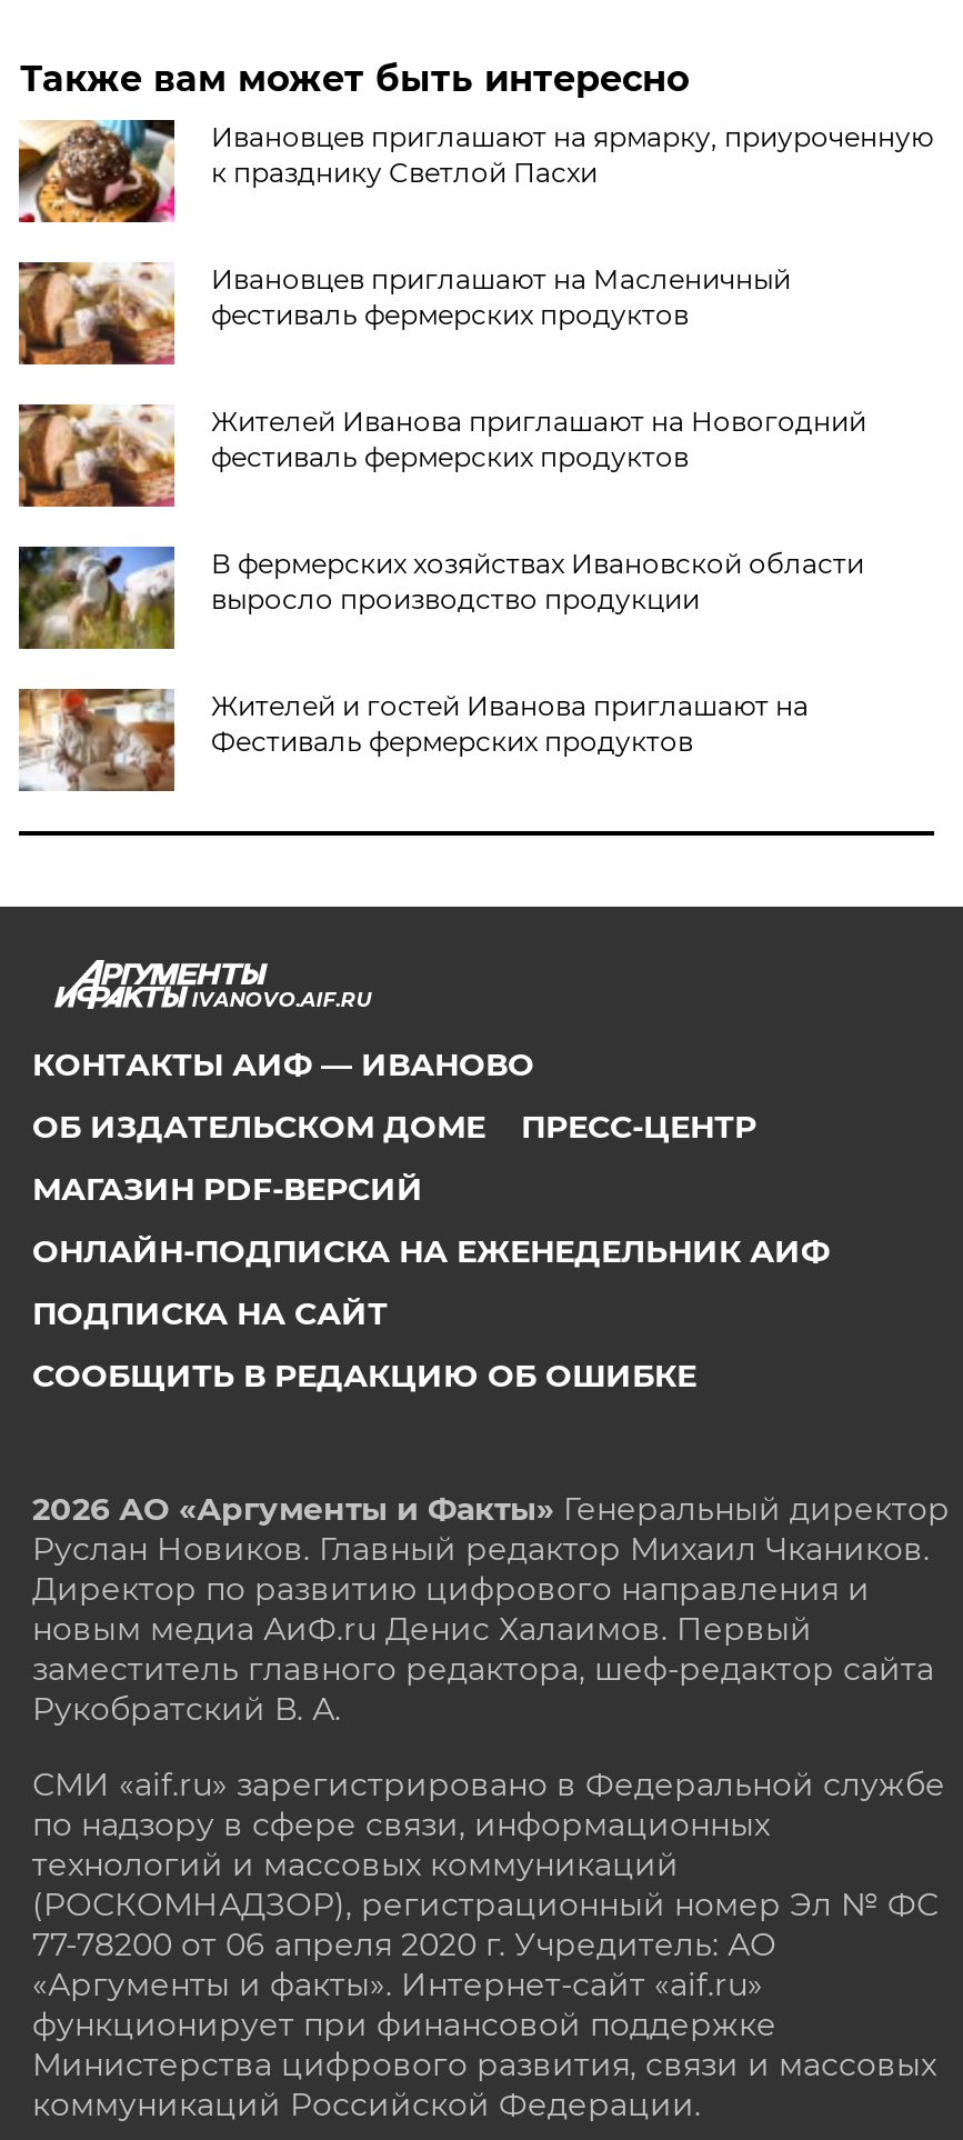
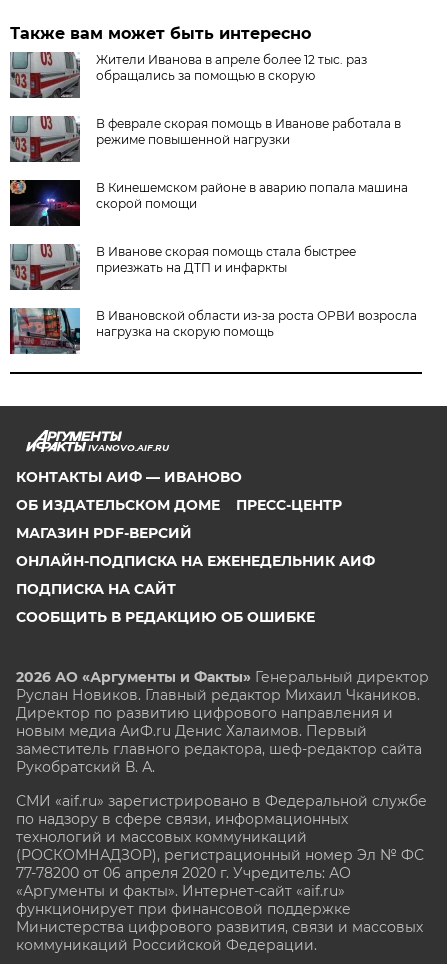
[17,118,933,224] [image] | Ивановцев приглашают на ярмарку, приуроченную | к празднику Светлой Пасхи -> [9,51,367,99] [image] | Жители Иванова в апреле более 12 тыс. раз | обращались за помощью в скорую
[17,260,791,367] [image] | Ивановцев приглашают на Масленичный | фестиваль фермерских продуктов -> [9,115,401,163] [image] | В феврале скорая помощь в Иванове работала в | режиме повышенной нагрузки
[17,402,866,509] [image] | Жителей Иванова приглашают на Новогодний | фестиваль фермерских продуктов -> [9,179,408,227] [image] | В Кинешемском районе в аварию попала машина | скорой помощи
[17,544,864,651] [image] | В фермерских хозяйствах Ивановской области | выросло производство продукции -> [9,243,356,291] [image] | В Иванове скорая помощь стала быстрее | приезжать на ДТП и инфаркты
[17,687,808,793] [image] | Жителей и гостей Иванова приглашают на | Фестиваль фермерских продуктов -> [9,307,417,355] [image] | В Ивановской области из-за роста ОРВИ возросла | нагрузка на скорую помощь

